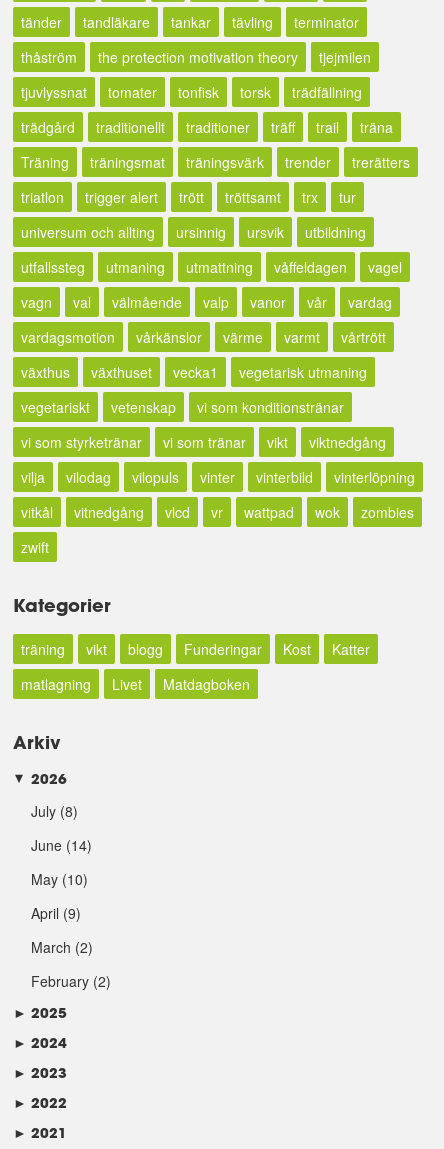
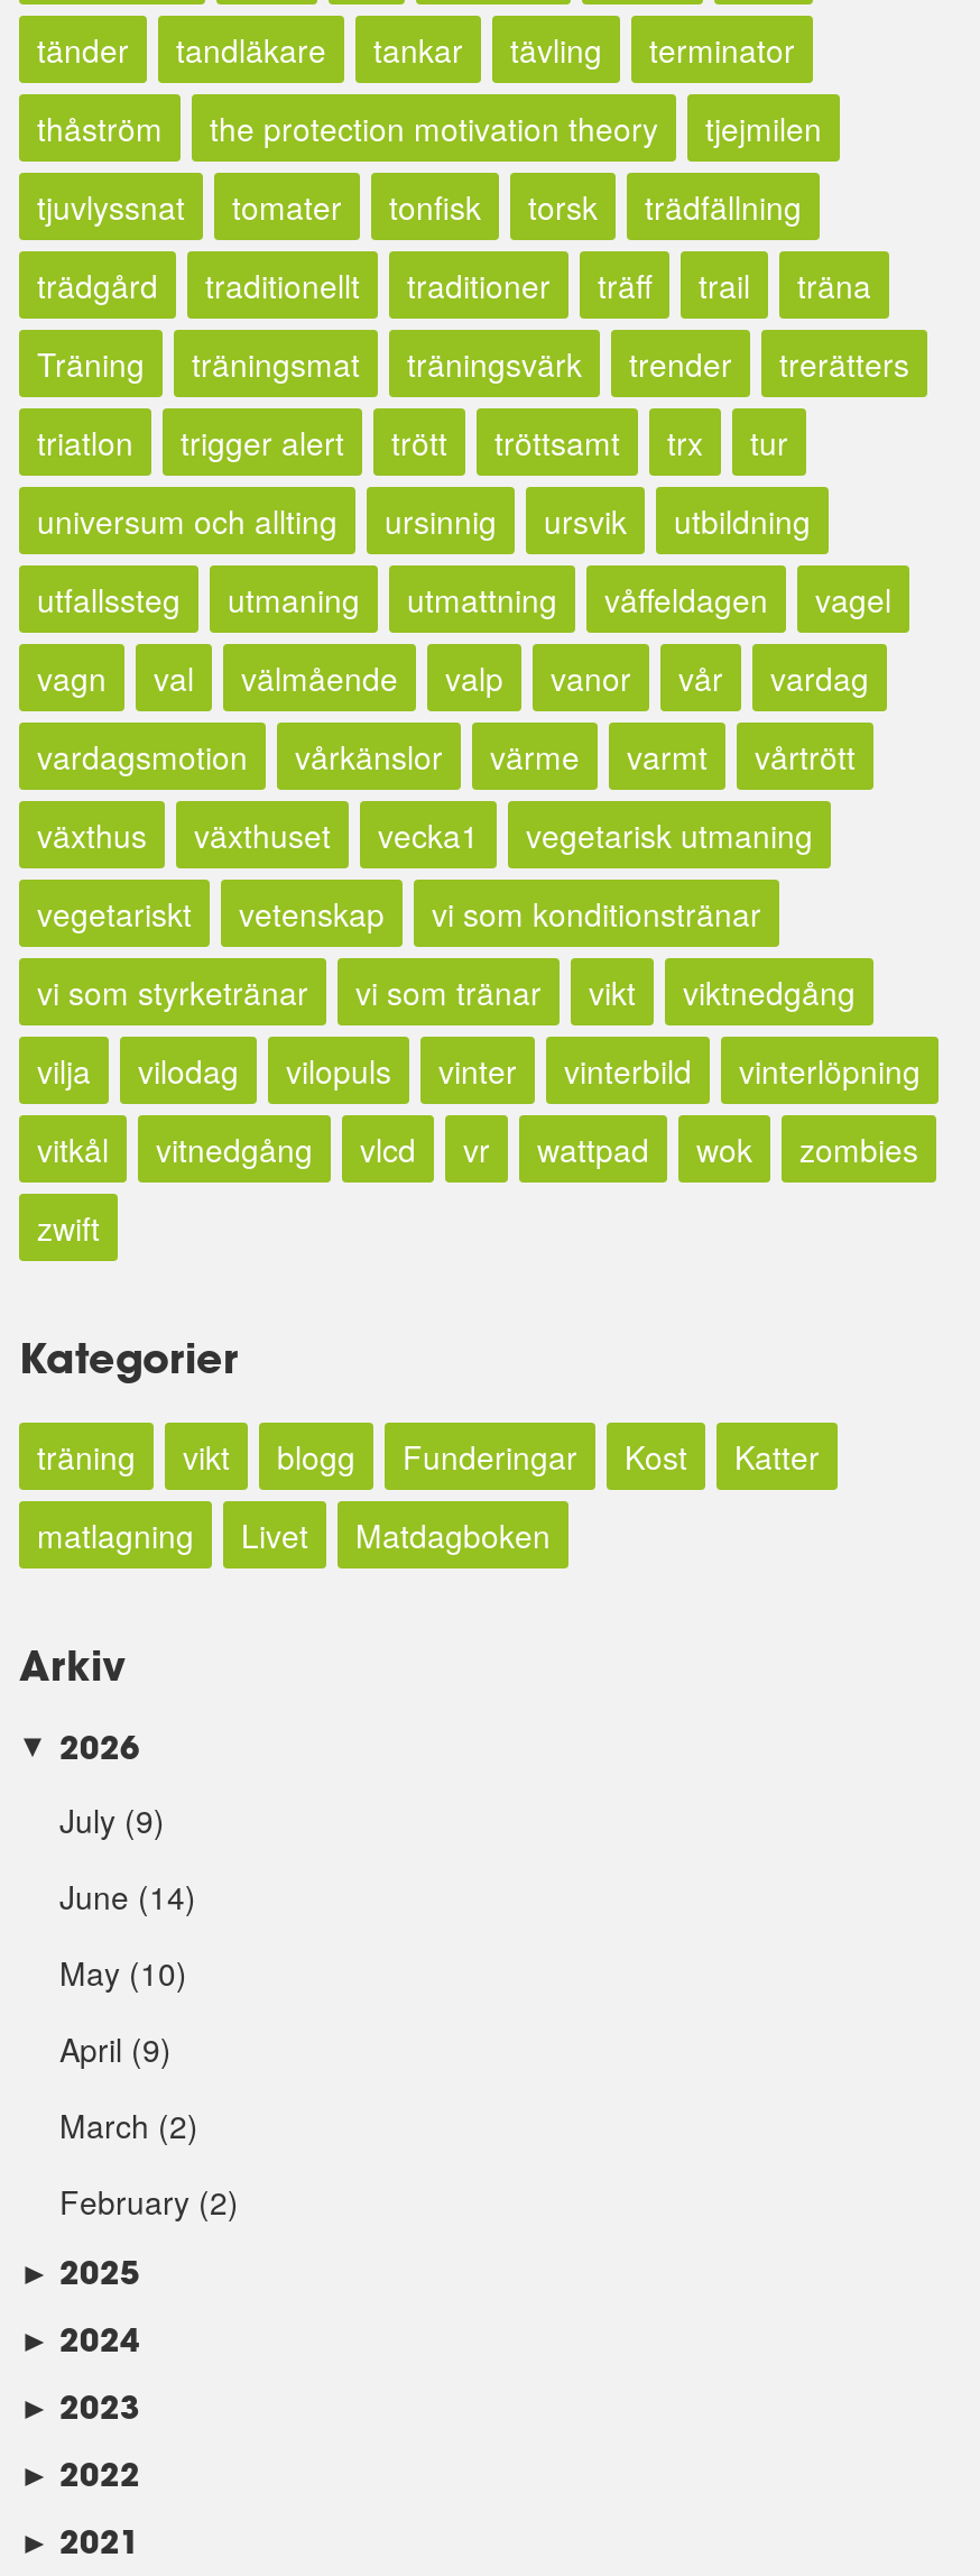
[31,800,78,820] July (8) -> [59,1796,165,1841] July (9)

